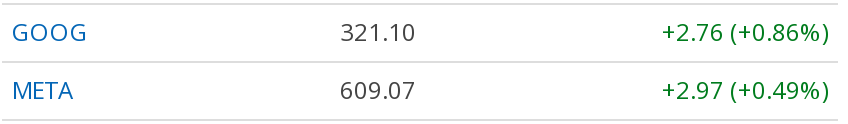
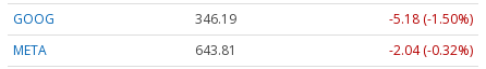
[340,15,416,49] 321.10 -> [195,10,236,28] 346.19
[662,15,828,49] +2.76 (+0.86%) -> [389,10,473,28] -5.18 (-1.50%)
[340,73,416,107] 609.07 -> [195,41,236,60] 643.81
[662,73,828,107] +2.97 (+0.49%) -> [389,41,473,60] -2.04 (-0.32%)

